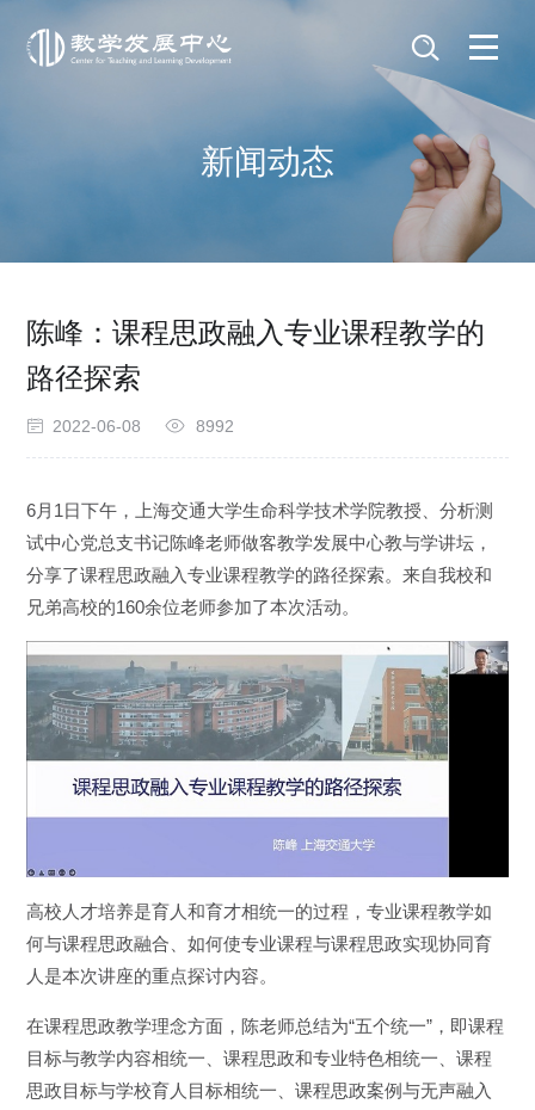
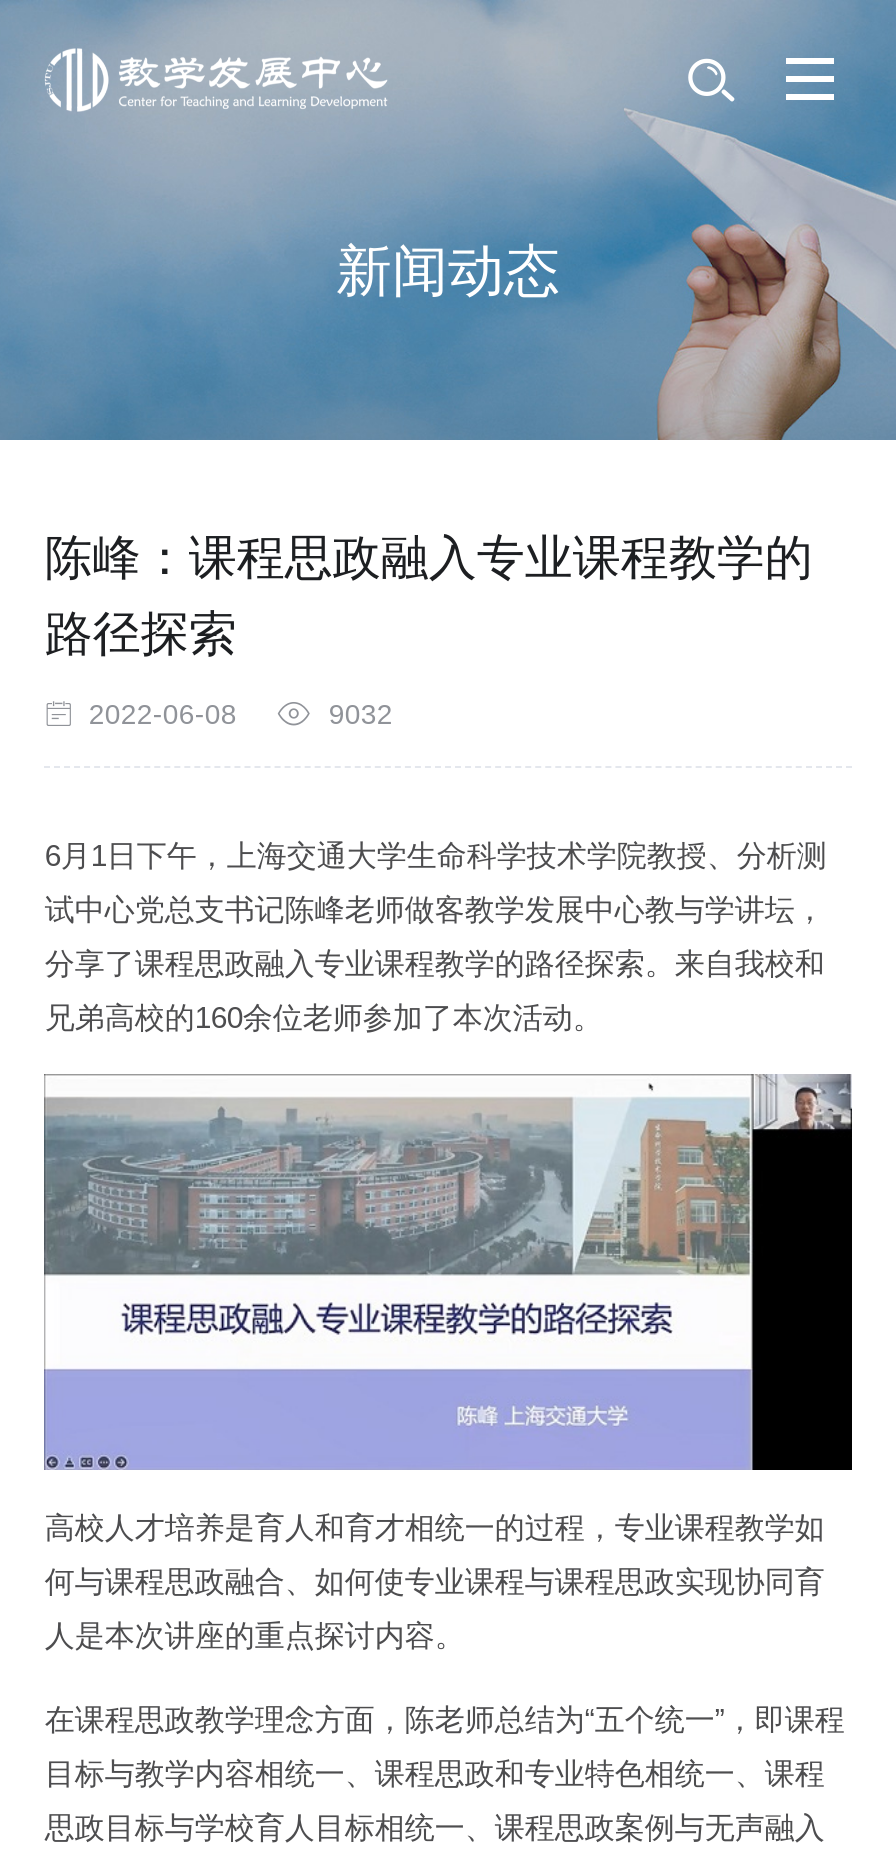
[196,417,235,436] 8992 -> [329,698,393,730] 9032

